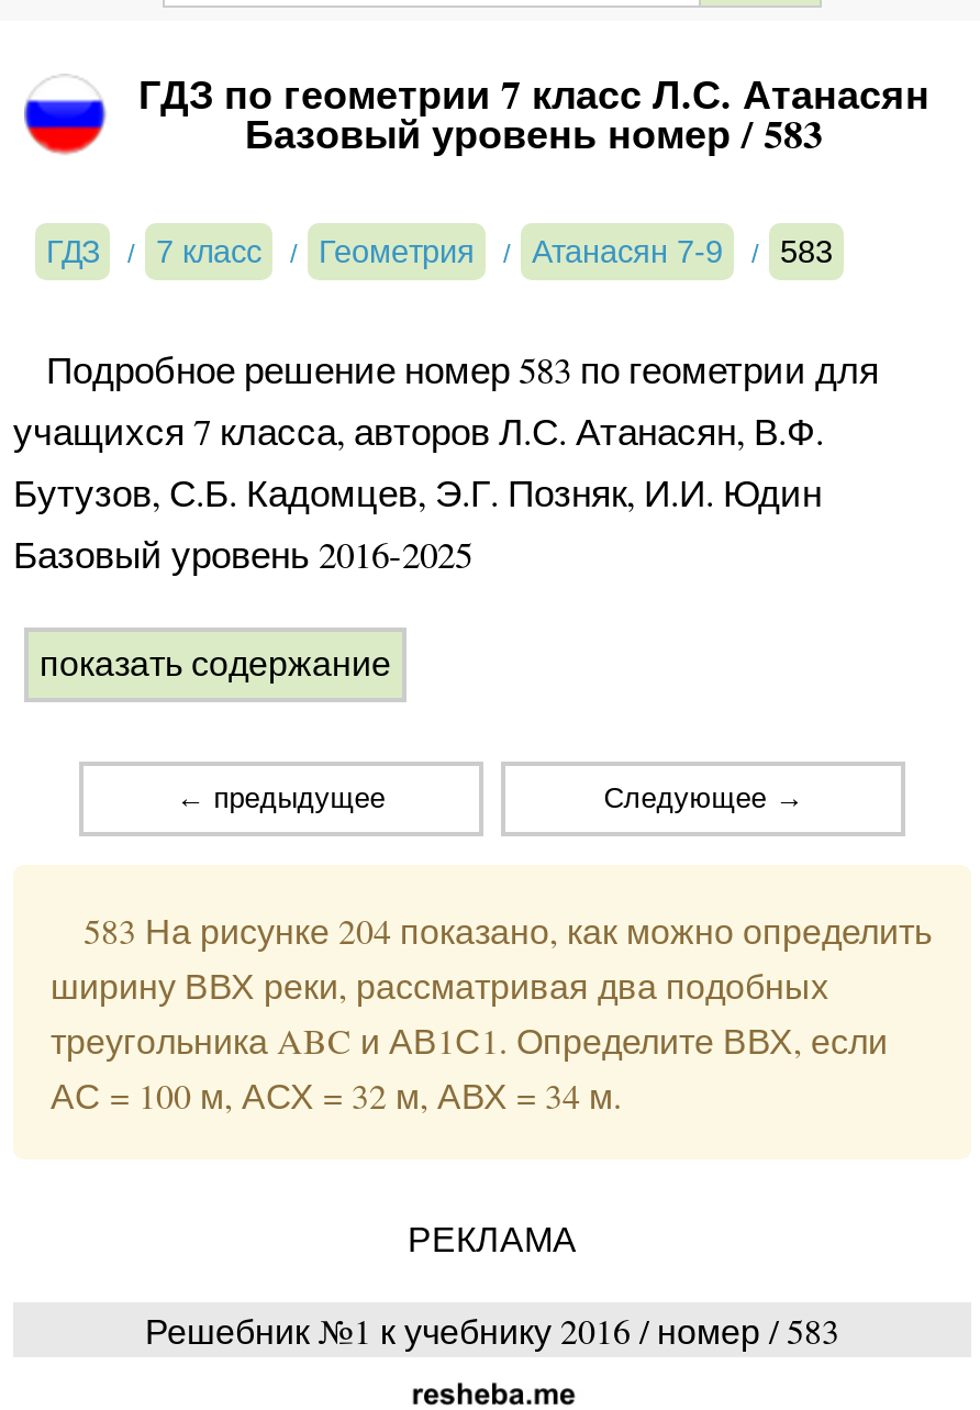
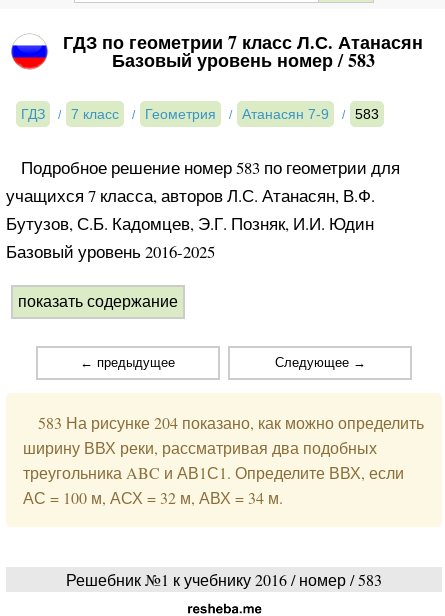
[408,1221,577,1258] РЕКЛАМА -> none

